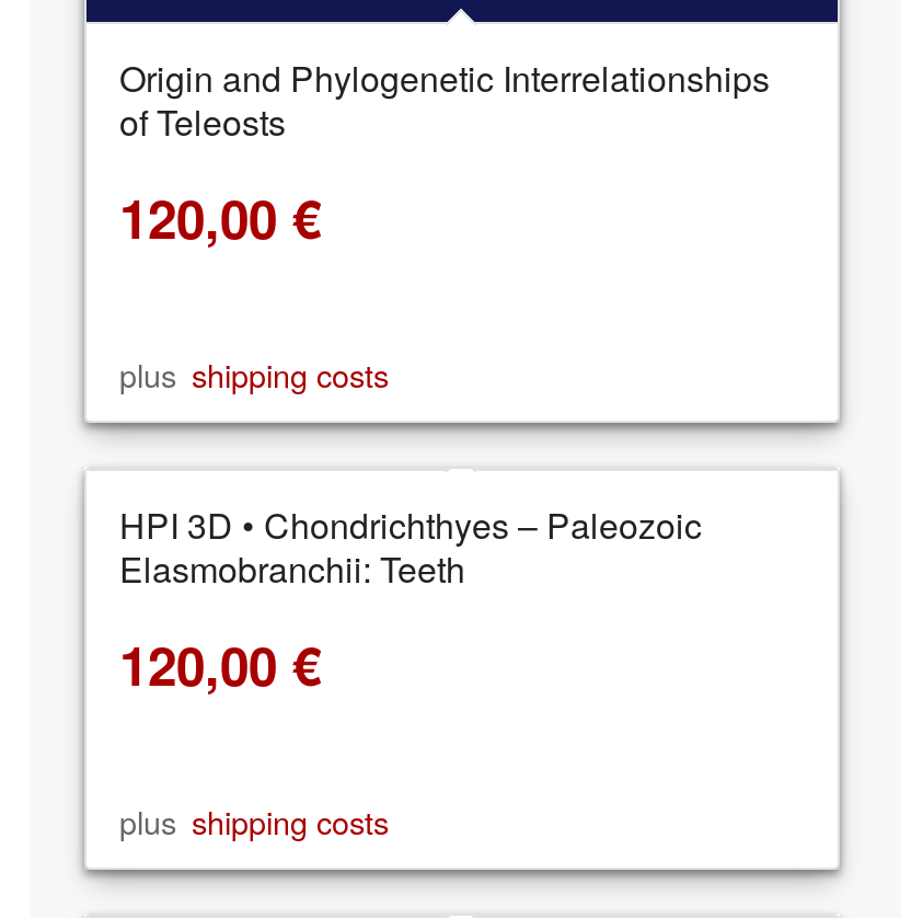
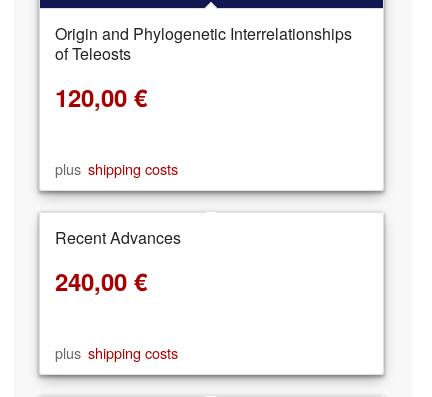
[119,500,702,702] HPI 3D • Chondrichthyes – Paleozoic | Elasmobranchii: Teeth | 120,00 € -> [55,226,181,298] Recent Advances | 240,00 €

